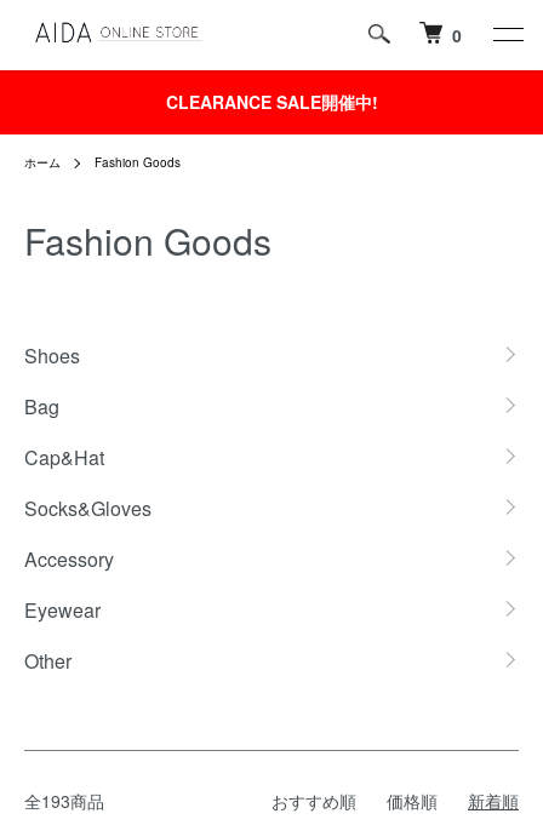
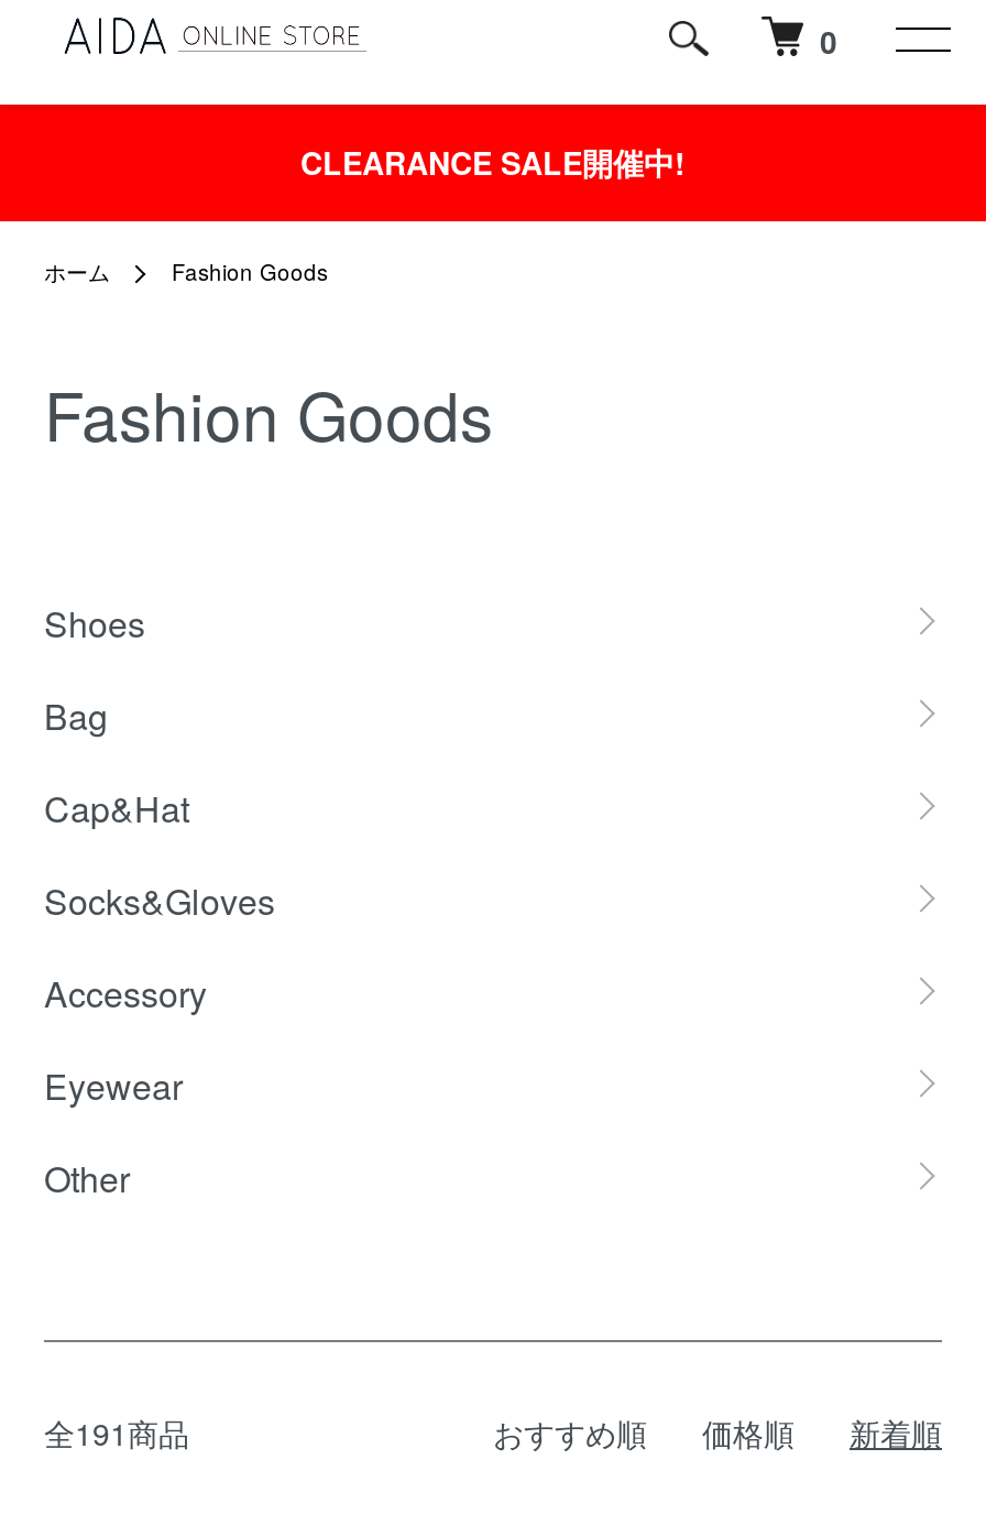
[24,789,104,813] 全193商品 -> [44,1410,189,1455] 全191商品

